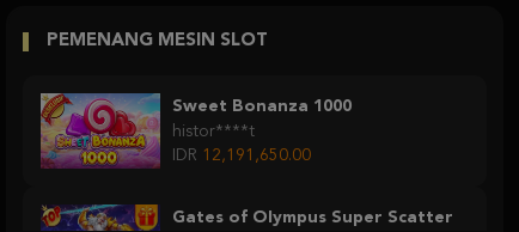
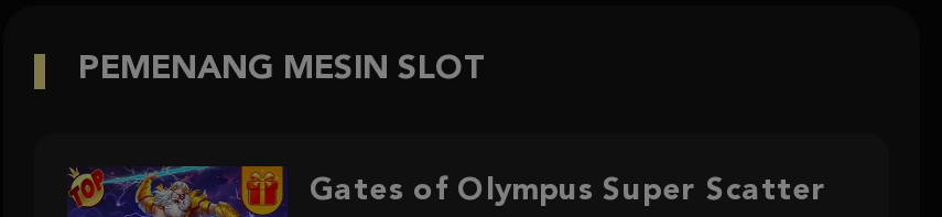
[39,92,352,170] [image] | Sweet Bonanza 1000 | histor****t | IDR 12,191,650.00 -> none

